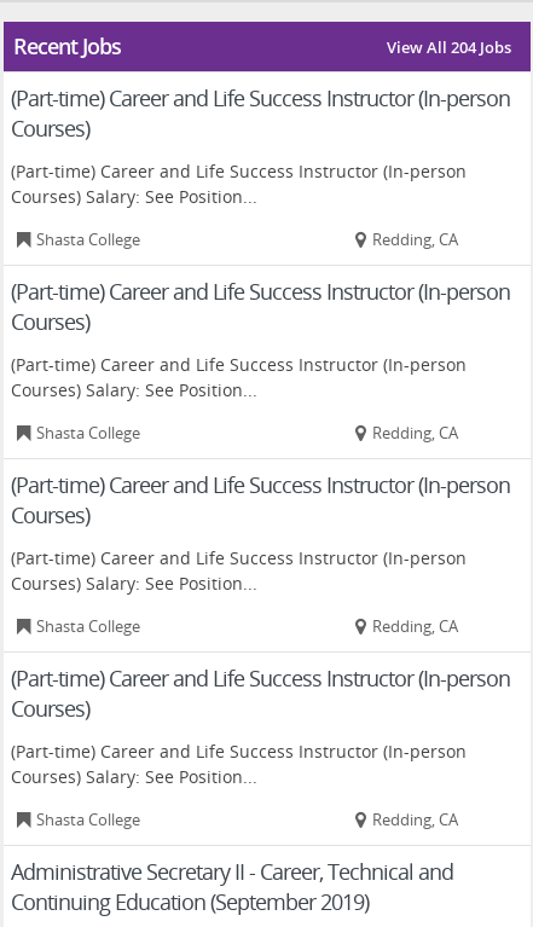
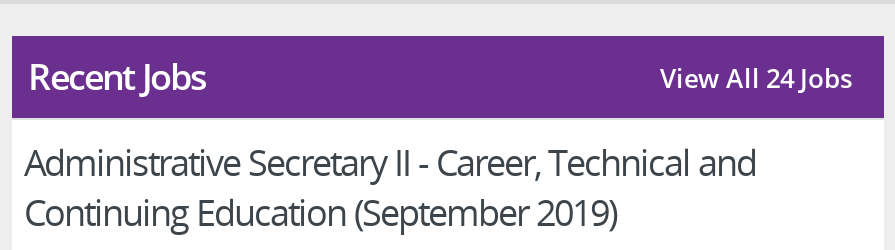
[11,36,511,830] View All 204 Jobs | (Part-time) Career and Life Success Instructor (In-person | Courses) | (Part-time) Career and Life Success Instructor (In-person | Courses) Salary: See Position... | Shasta College | Redding, CA | (Part-time) Career and Life Success Instructor (In-person | Courses) | (Part-time) Career and Life Success Instructor (In-person | Courses) Salary: See Position... | Shasta College | Redding, CA | (Part-time) Career and Life Success Instructor (In-person | Courses) | (Part-time) Career and Life Success Instructor (In-person | Courses) Salary: See Position... | Shasta College | Redding, CA | (Part-time) Career and Life Success Instructor (In-person | Courses) | (Part-time) Career and Life Success Instructor (In-person | Courses) Salary: See Position... | Shasta College | Redding, CA -> [660,59,852,95] View All 24 Jobs

